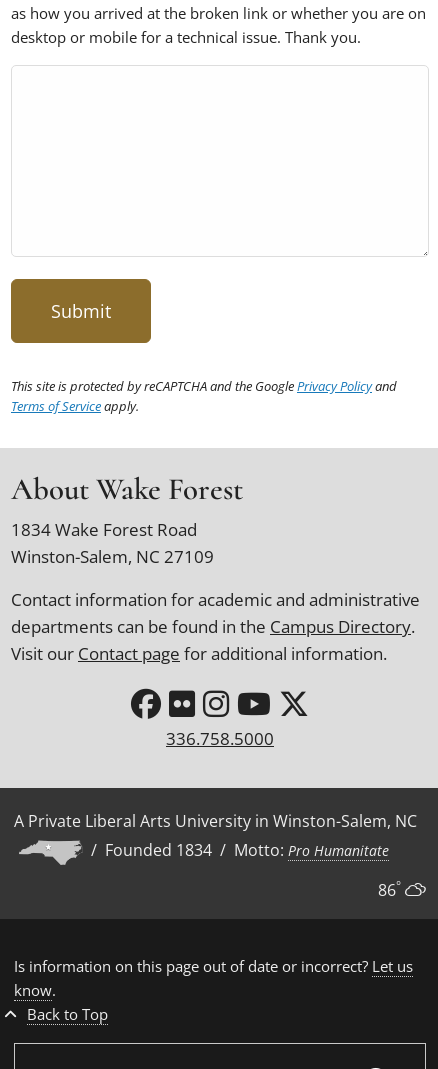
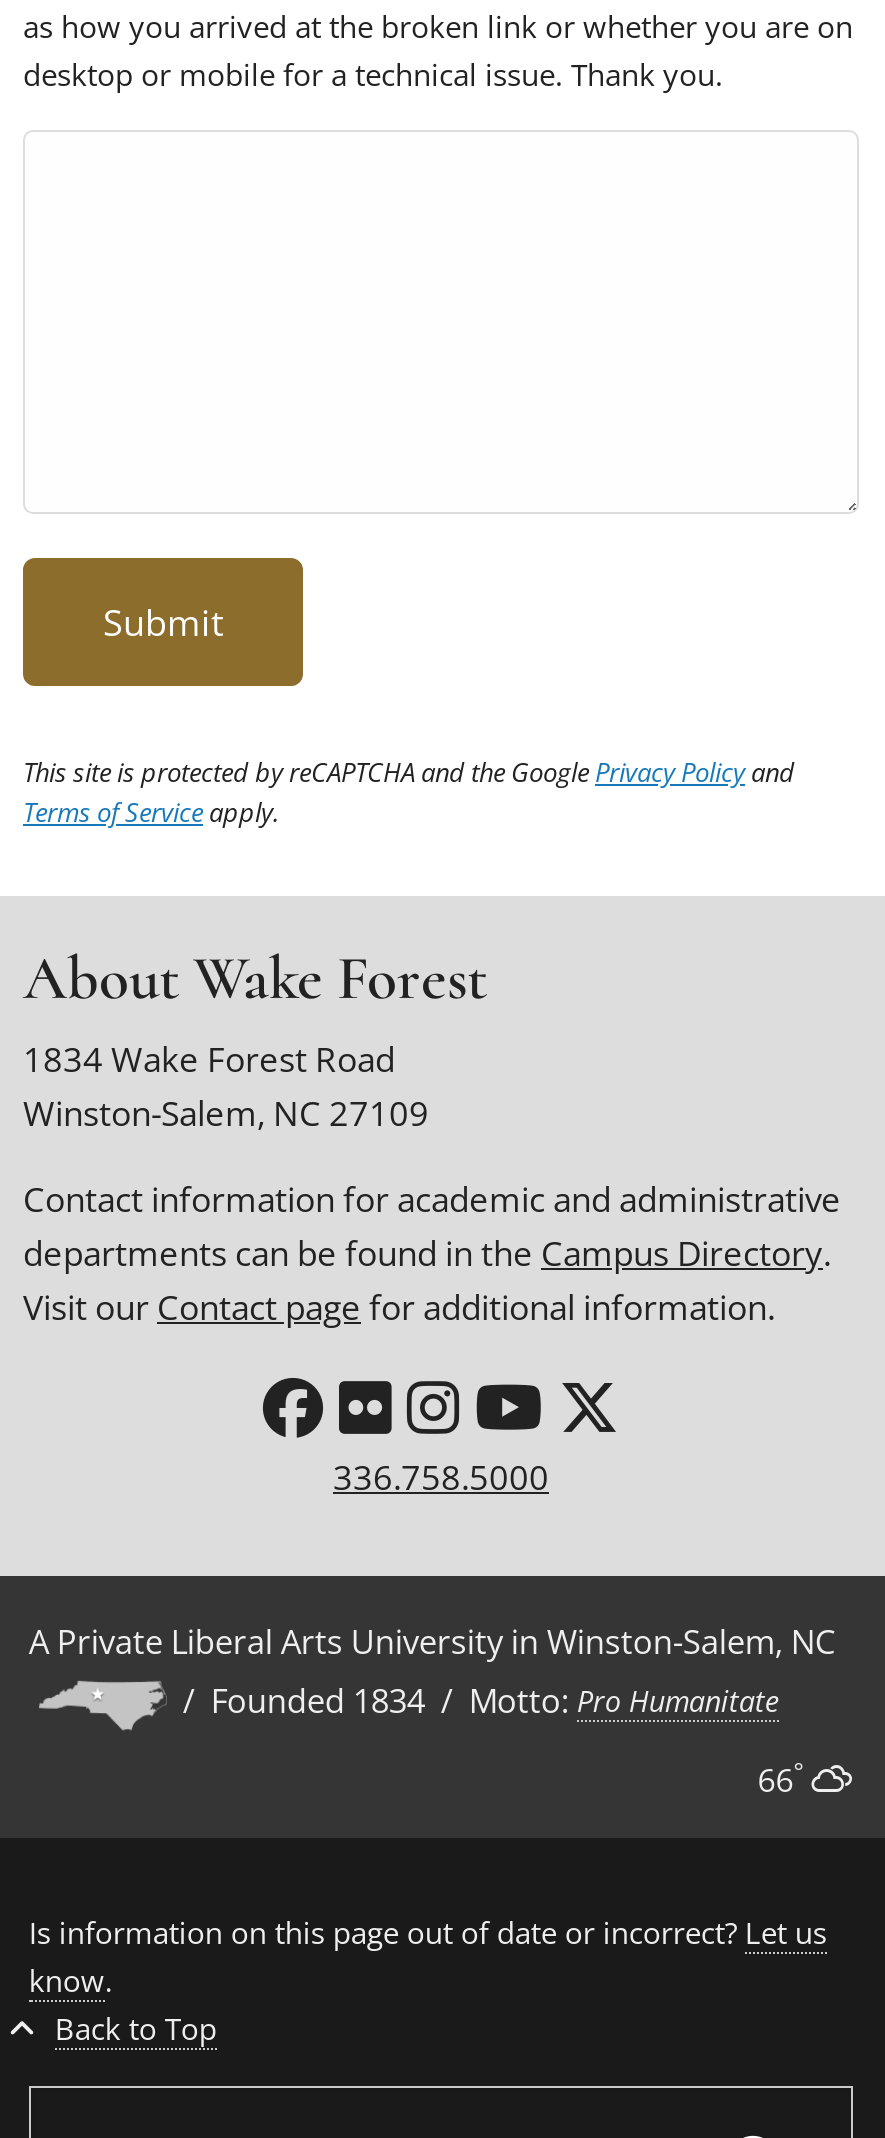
[378,877,401,901] 86° -> [757,1753,803,1801] 66°

